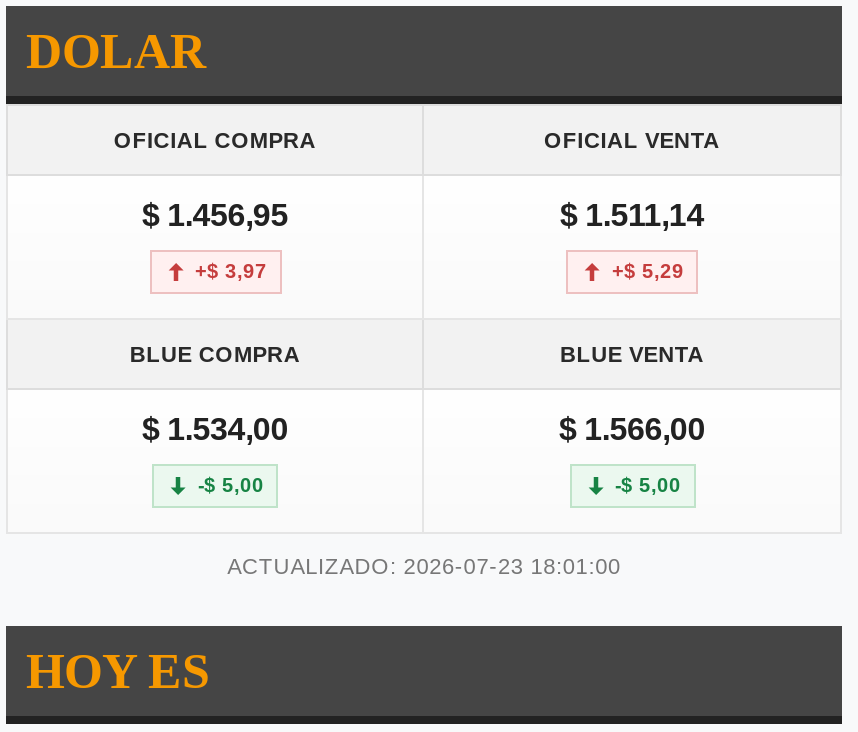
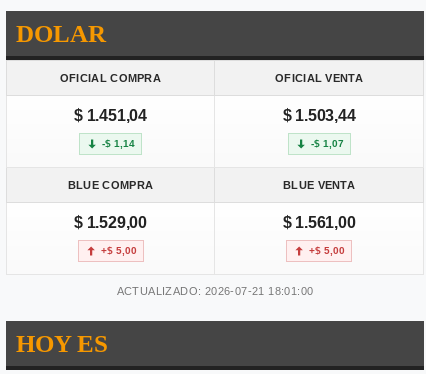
[142,198,288,232] $ 1.456,95 -> [74,107,147,124] $ 1.451,04
[560,198,704,232] $ 1.511,14 -> [282,107,355,124] $ 1.503,44
[195,260,267,282] +$ 3,97 -> [102,138,135,149] -$ 1,14
[612,260,684,282] +$ 5,29 -> [310,138,343,149] -$ 1,07
[142,412,288,446] $ 1.534,00 -> [74,214,147,231] $ 1.529,00
[559,412,705,446] $ 1.566,00 -> [282,214,355,231] $ 1.561,00
[198,474,264,496] -$ 5,00 -> [100,245,136,256] +$ 5,00
[615,474,681,496] -$ 5,00 -> [309,245,345,256] +$ 5,00
[227,554,621,578] ACTUALIZADO: 2026-07-23 18:01:00 -> [117,285,313,297] ACTUALIZADO: 2026-07-21 18:01:00

